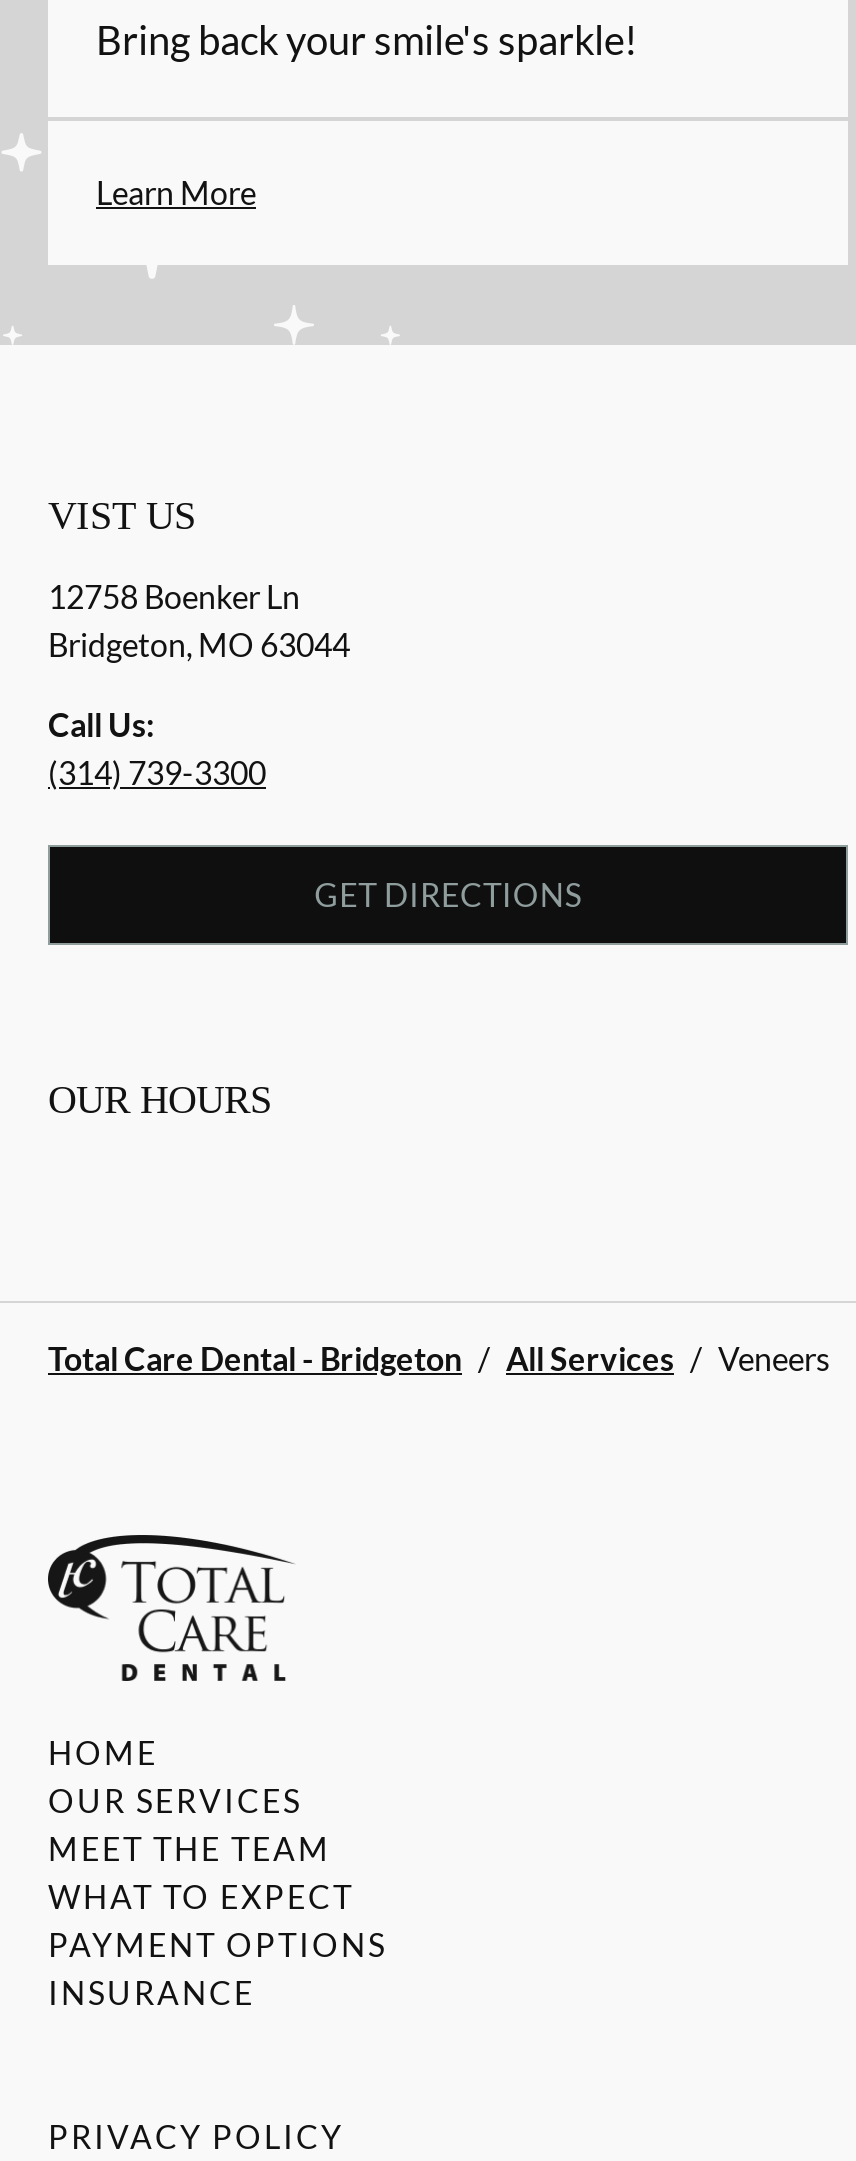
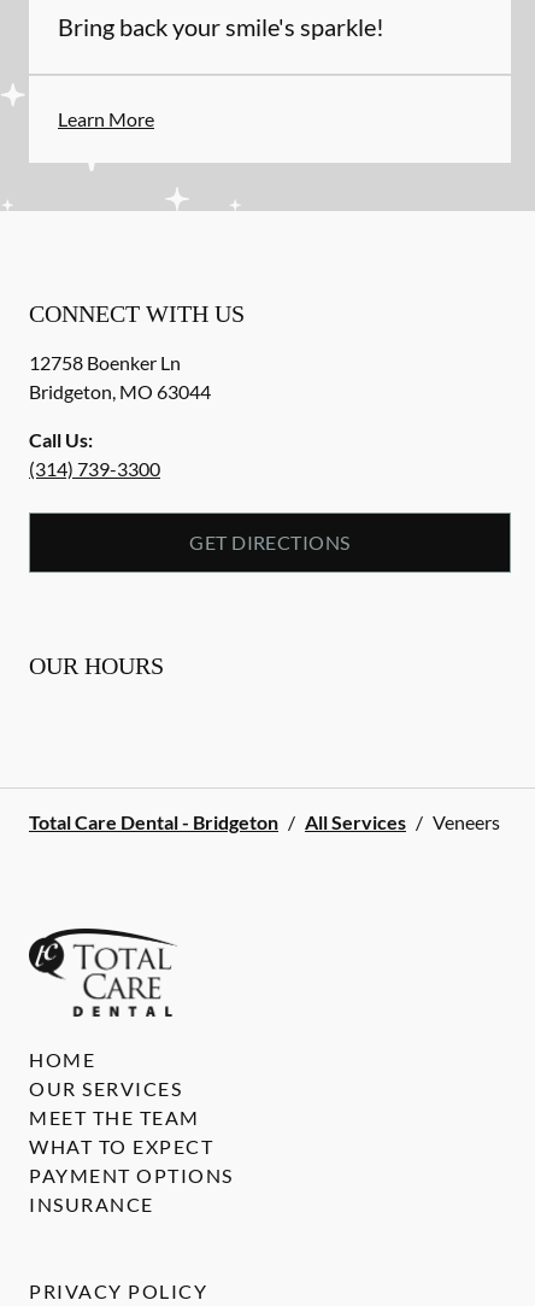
[48,493,196,537] VIST US -> [29,300,245,327] CONNECT WITH US

